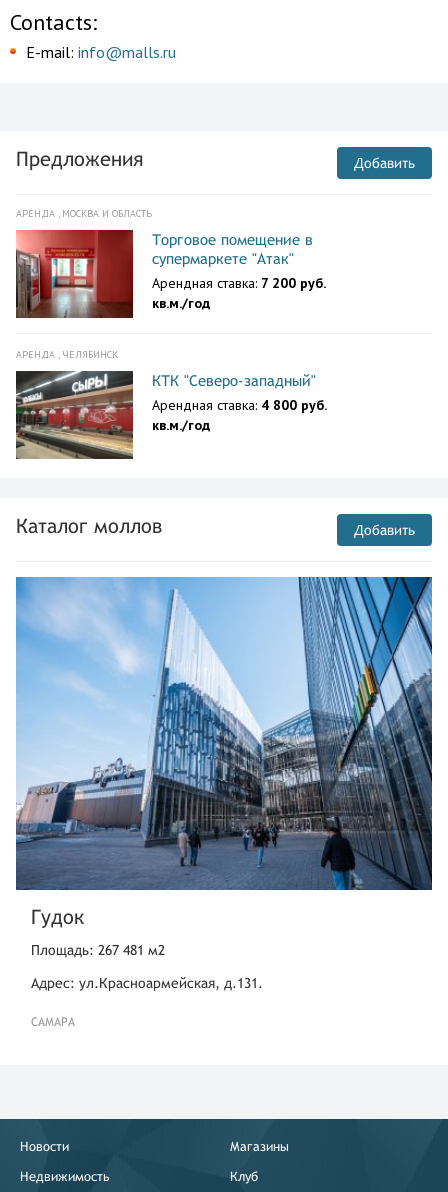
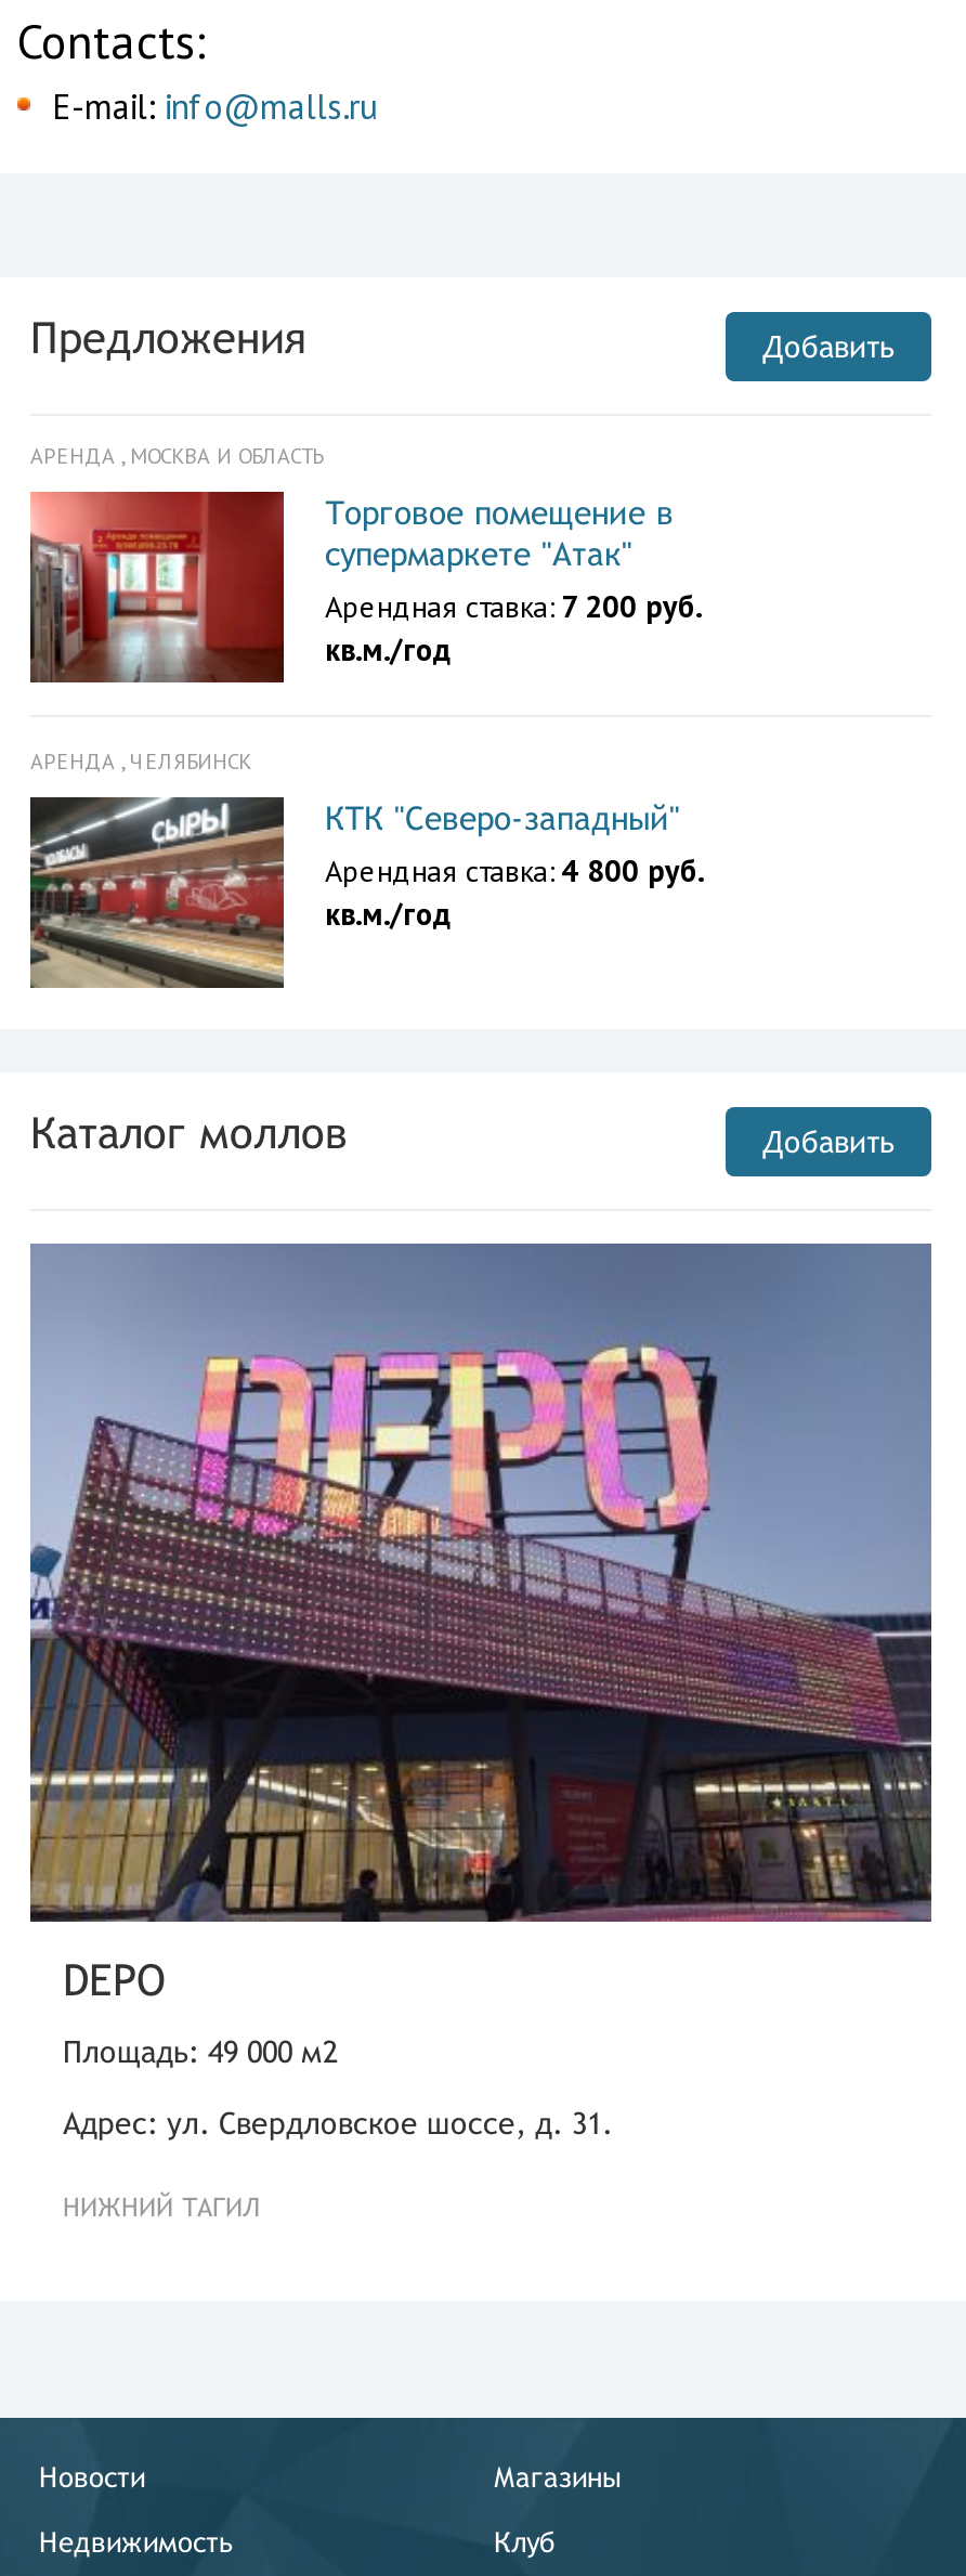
[15,576,433,927] [image] | Гудок -> [28,1241,931,2003] [image] | DEPO
[31,941,165,957] Площадь: 267 481 м2 -> [63,2033,338,2068] Площадь: 49 000 м2
[31,974,263,990] Адрес: ул.Красноармейская, д.131. -> [63,2105,613,2139] Адрес: ул. Свердловское шоссе, д. 31.
[31,1014,75,1028] САМАРА -> [63,2191,260,2222] НИЖНИЙ ТАГИЛ

